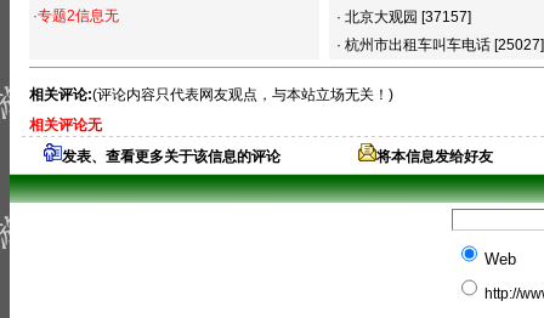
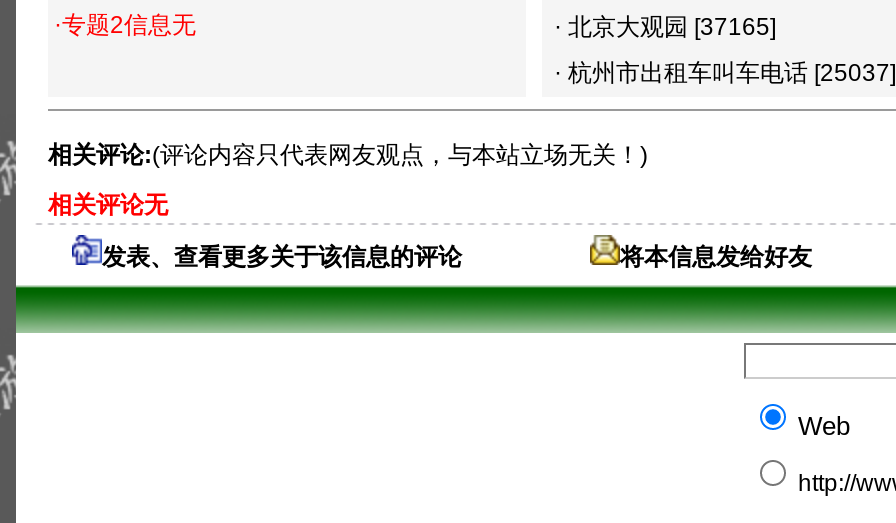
[333,8,471,25] ·北京大观园[37157] -> [548,13,776,41] ·北京大观园[37165]
[333,36,544,53] ·杭州市出租车叫车电话[25027] -> [548,59,896,87] ·杭州市出租车叫车电话[25037]

